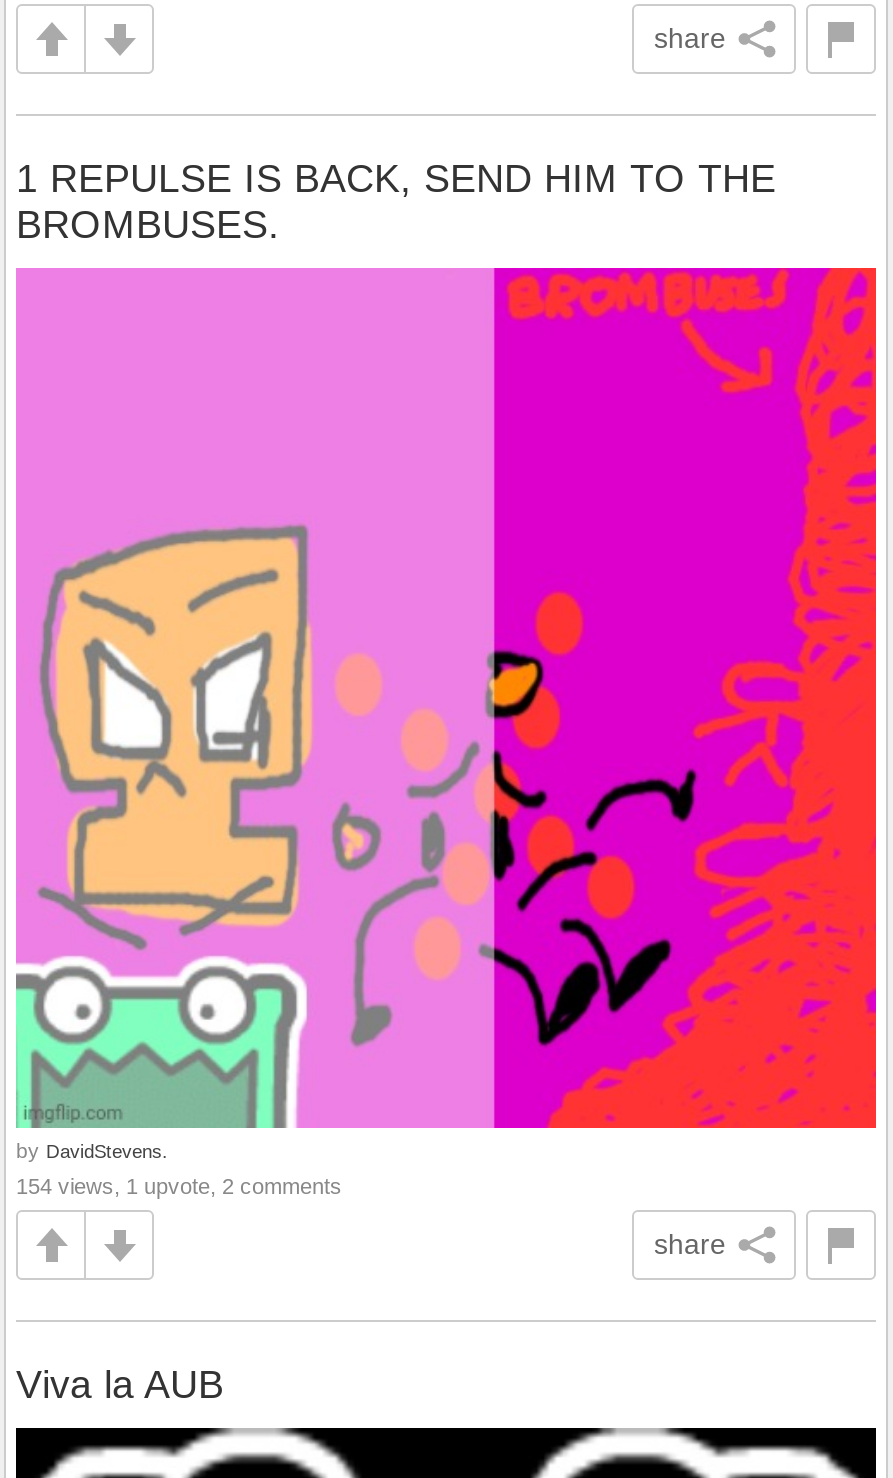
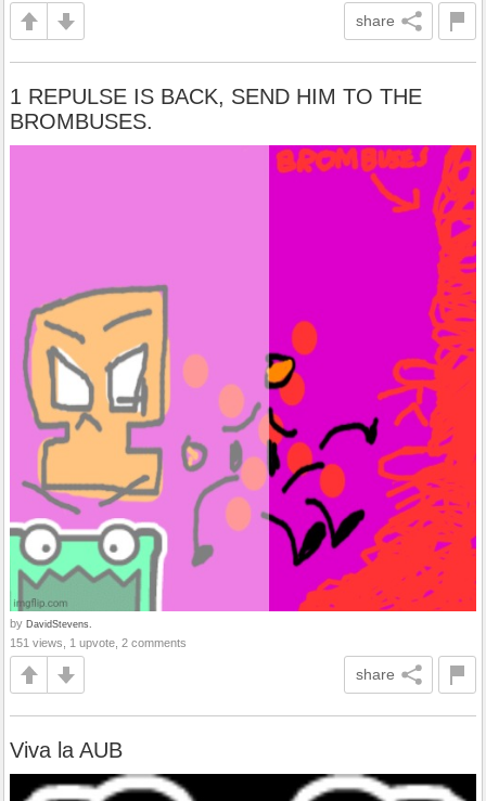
[16,1174,342,1198] 154 views, 1 upvote, 2 comments -> [10,636,187,649] 151 views, 1 upvote, 2 comments

